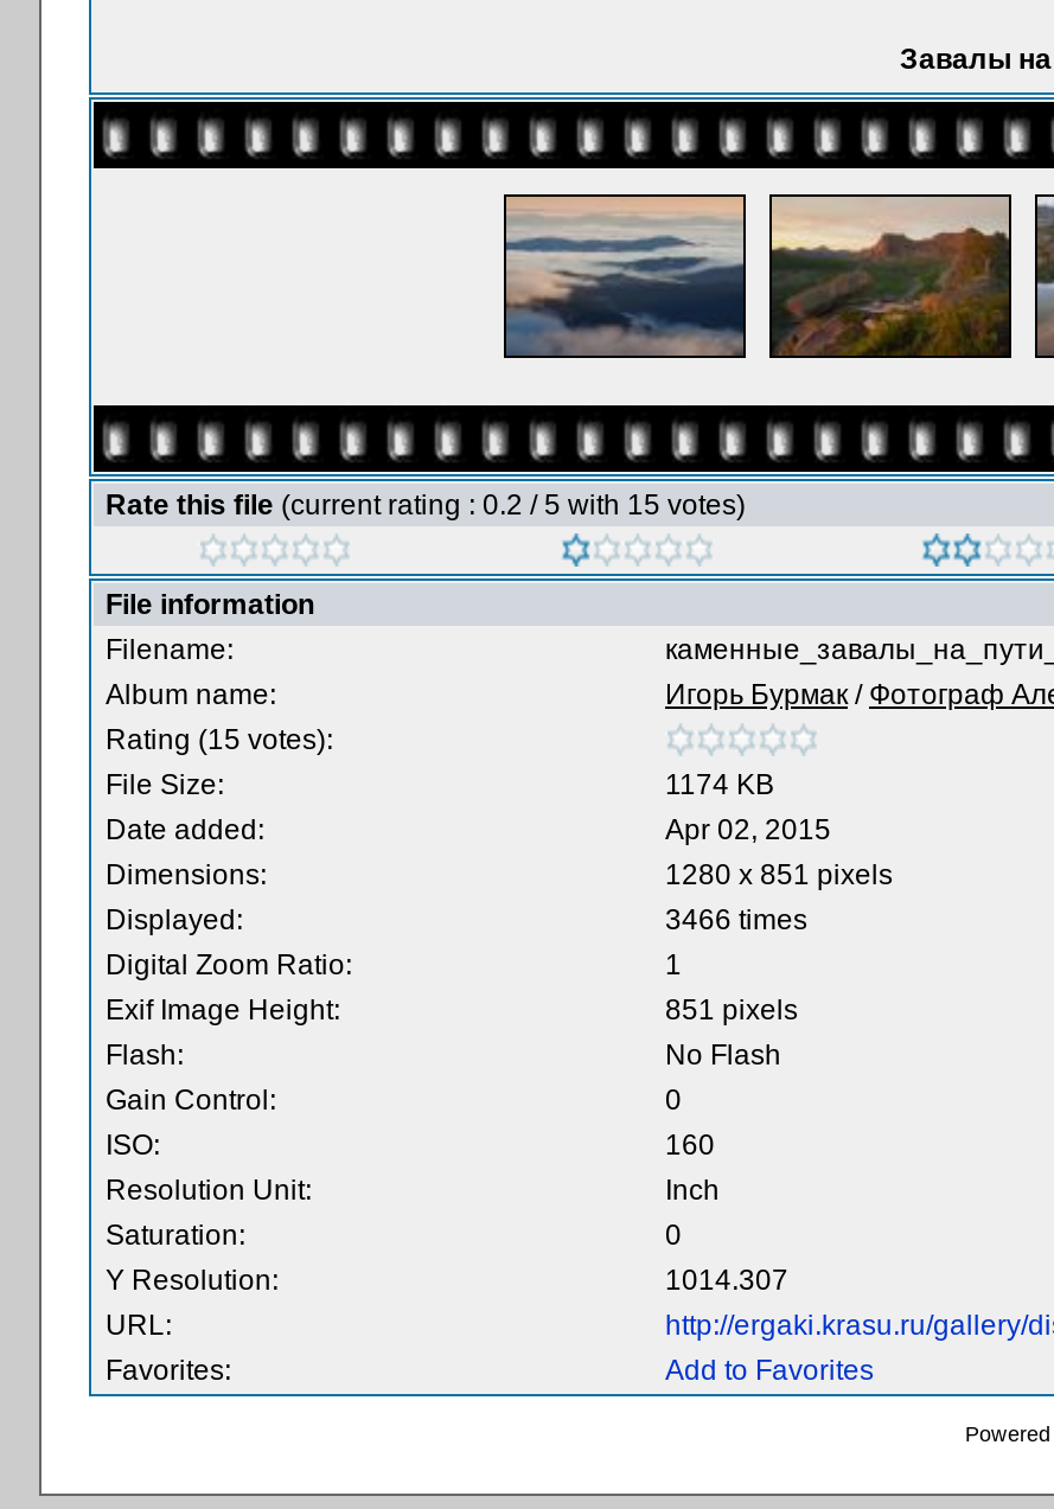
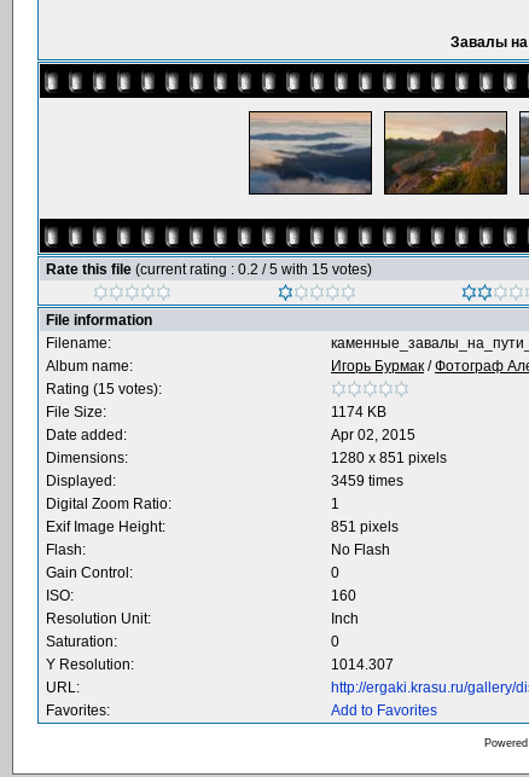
[665,903,807,936] 3466 times -> [331,472,403,489] 3459 times

